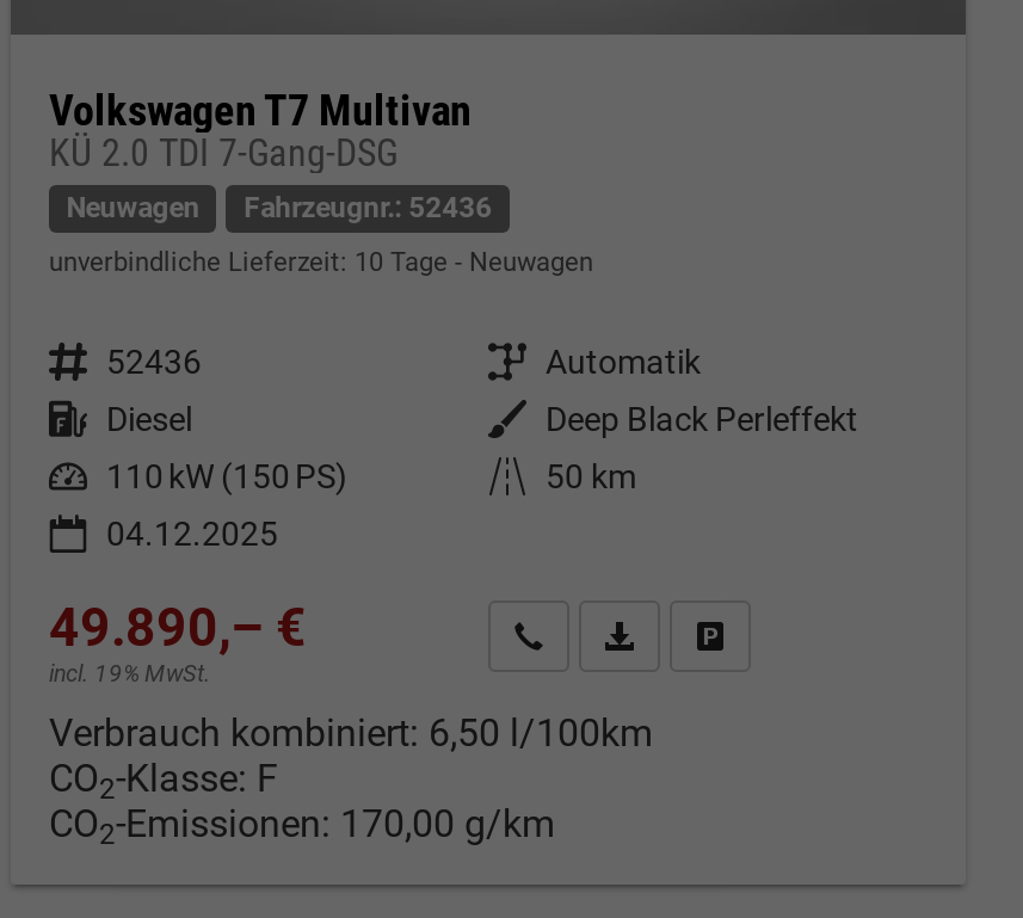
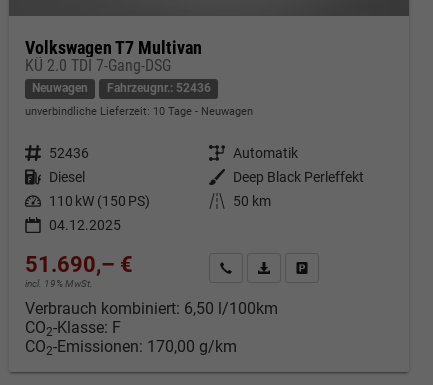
[49,597,307,657] 49.890,– € -> [25,252,133,277] 51.690,– €

